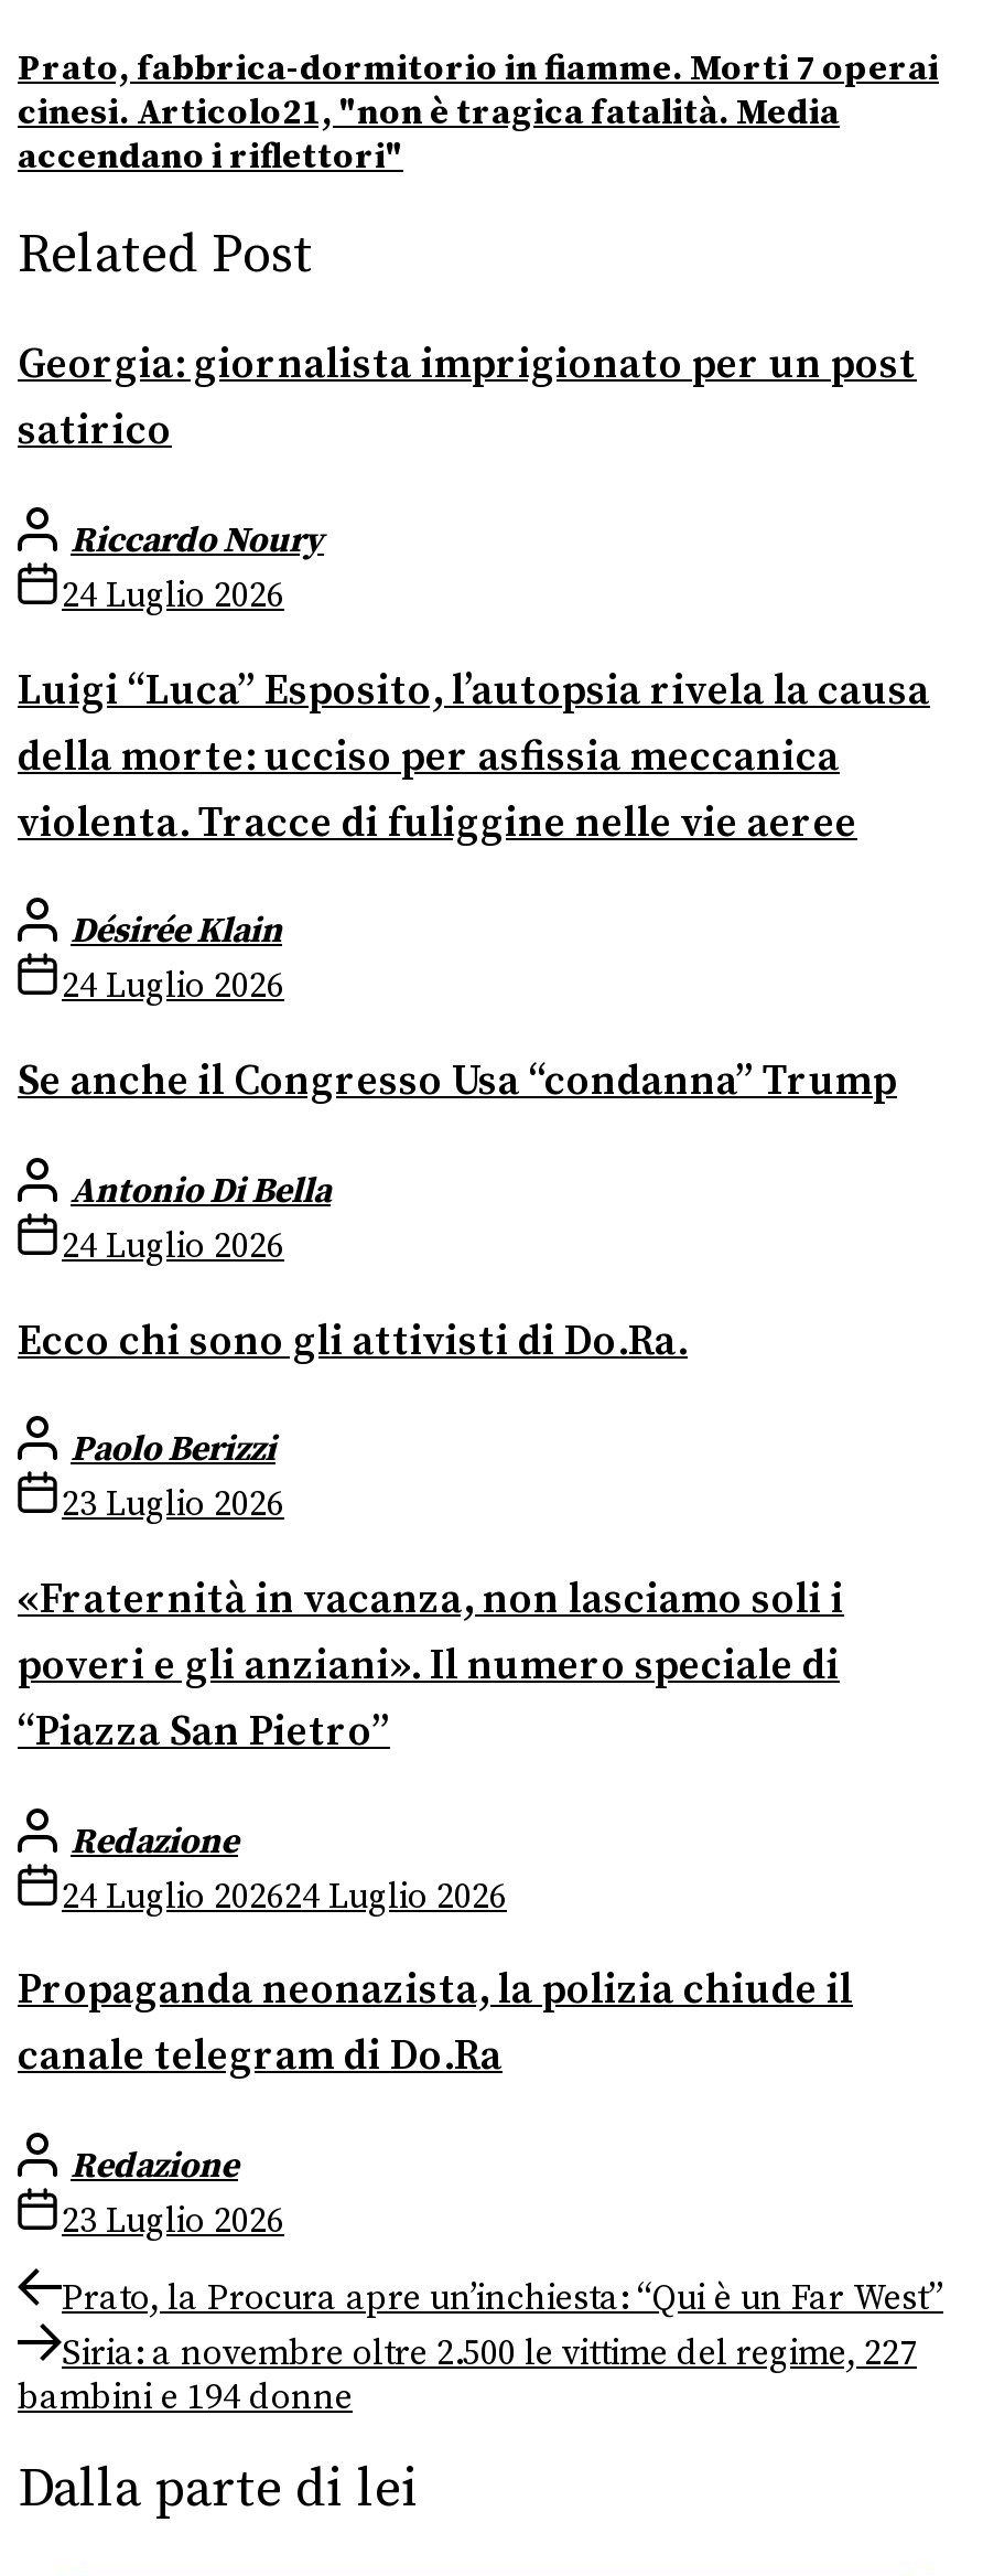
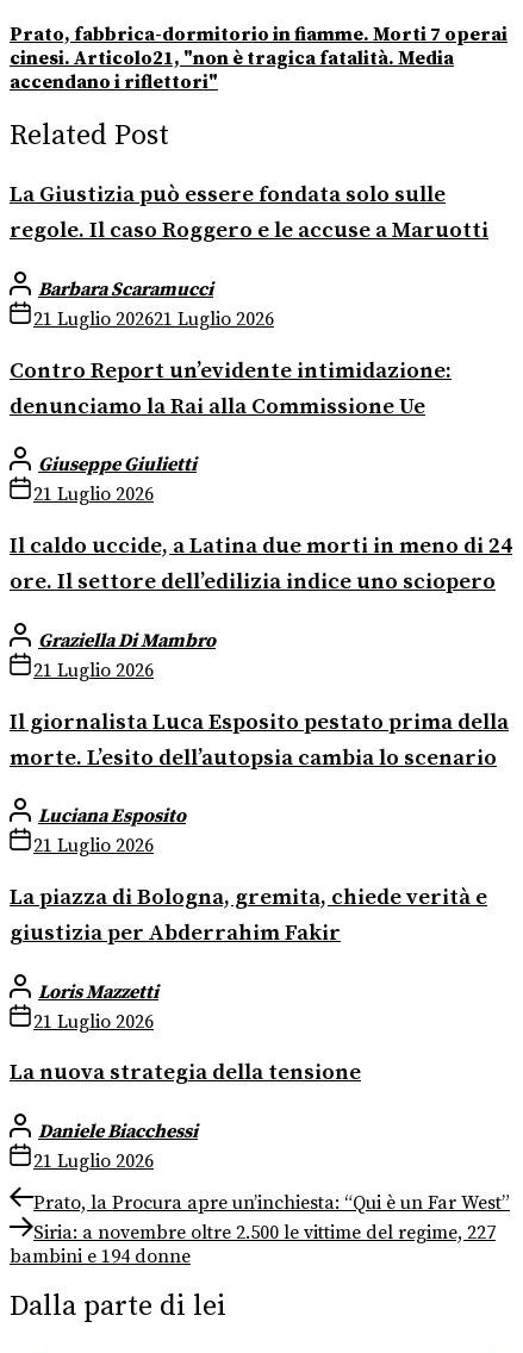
[18,340,917,457] Georgia: giornalista imprigionato per un post | satirico -> [10,181,488,244] La Giustizia può essere fondata solo sulle | regole. Il caso Roggero e le accuse a Maruotti
[62,518,324,617] Riccardo Noury | 24 Luglio 2026 -> [33,277,274,331] Barbara Scaramucci | 21 Luglio 202621 Luglio 2026
[18,665,930,848] Luigi “Luca” Esposito, l’autopsia rivela la causa | della morte: ucciso per asfissia meccanica | violenta. Tracce di fuliggine nelle vie aeree -> [10,357,452,420] Contro Report un’evidente intimidazione: | denunciamo la Rai alla Commissione Ue
[62,910,284,1009] Désirée Klain | 24 Luglio 2026 -> [33,453,197,507] Giuseppe Giulietti | 21 Luglio 2026
[18,1057,897,1107] Se anche il Congresso Usa “condanna” Trump -> [10,533,512,596] Il caldo uccide, a Latina due morti in meno di 24 | ore. Il settore dell’edilizia indice uno sciopero
[62,1168,331,1268] Antonio Di Bella | 24 Luglio 2026 -> [33,629,216,682] Graziella Di Mambro | 21 Luglio 2026
[18,1316,688,1366] Ecco chi sono gli attivisti di Do.Ra. -> [10,708,509,771] Il giornalista Luca Esposito pestato prima della | morte. L’esito dell’autopsia cambia lo scenario
[62,1427,284,1527] Paolo Berizzi | 23 Luglio 2026 -> [33,804,186,858] Luciana Esposito | 21 Luglio 2026
[18,1575,844,1758] «Fraternità in vacanza, non lasciamo soli i | poveri e gli anziani». Il numero speciale di | “Piazza San Pietro” -> [10,884,487,947] La piazza di Bologna, gremita, chiede verità e | giustizia per Abderrahim Fakir
[62,1819,507,1918] Redazione | 24 Luglio 202624 Luglio 2026 -> [33,980,158,1033] Loris Mazzetti | 21 Luglio 2026
[18,1966,853,2083] Propaganda neonazista, la polizia chiude il | canale telegram di Do.Ra -> [10,1059,361,1087] La nuova strategia della tensione
[62,2144,284,2243] Redazione | 23 Luglio 2026 -> [33,1120,198,1173] Daniele Biacchessi | 21 Luglio 2026

